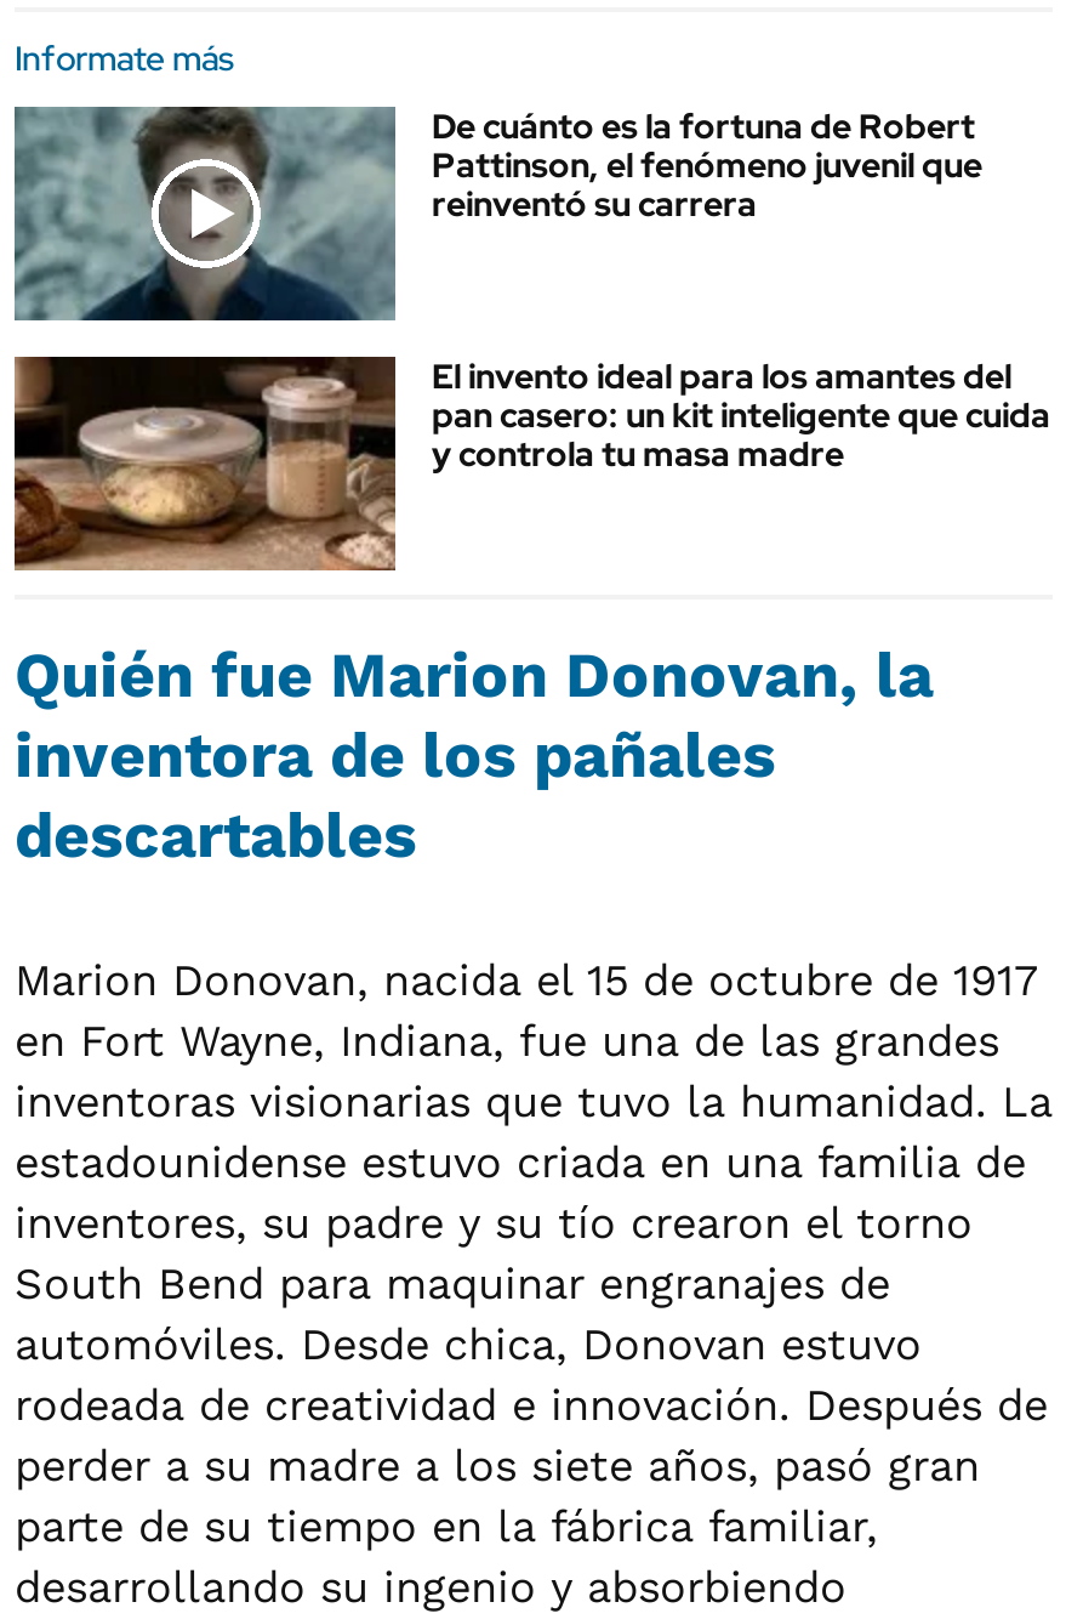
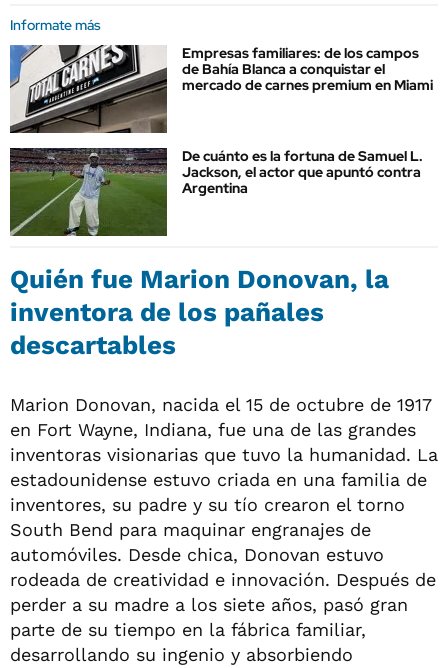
[12,104,982,323] [image] | De cuánto es la fortuna de Robert | Pattinson, el fenómeno juvenil que | reinventó su carrera -> [10,44,433,134] [image] | Empresas familiares: de los campos | de Bahía Blanca a conquistar el | mercado de carnes premium en Miami
[12,355,1050,573] [image] | El invento ideal para los amantes del | pan casero: un kit inteligente que cuida | y controla tu masa madre -> [9,147,423,237] [image] | De cuánto es la fortuna de Samuel L. | Jackson, el actor que apuntó contra | Argentina

